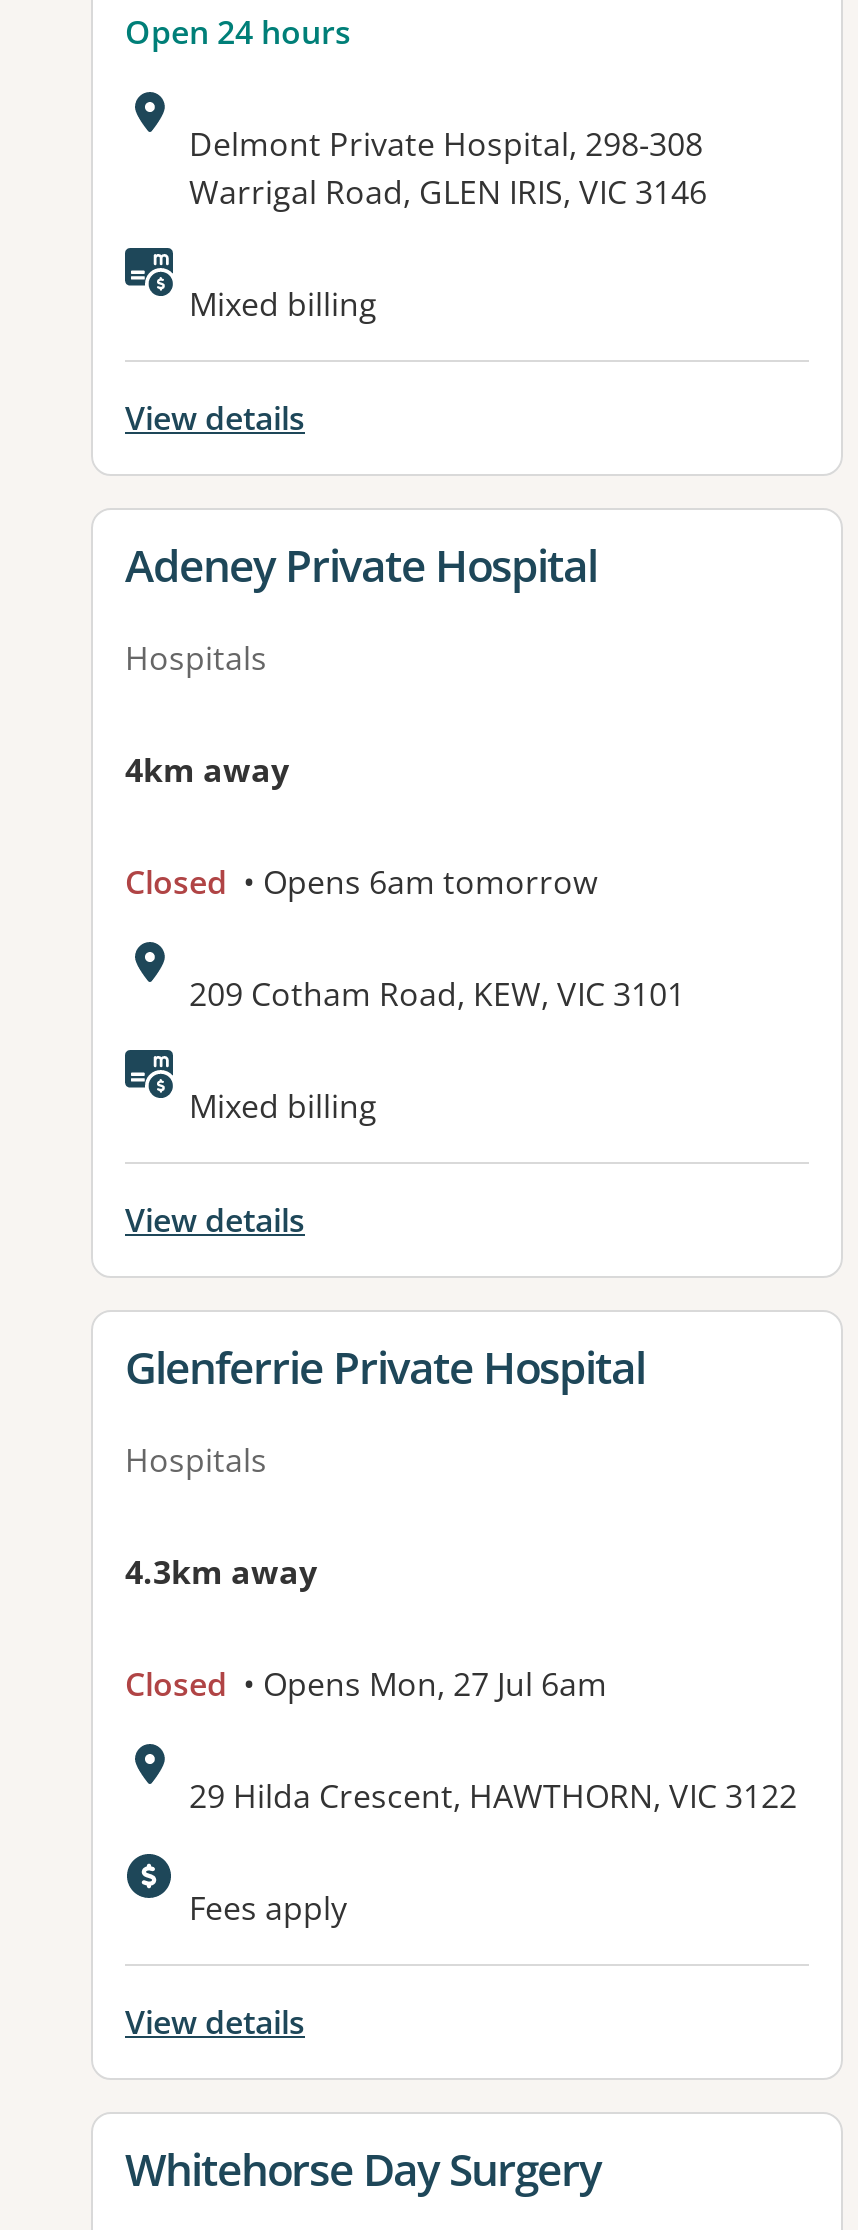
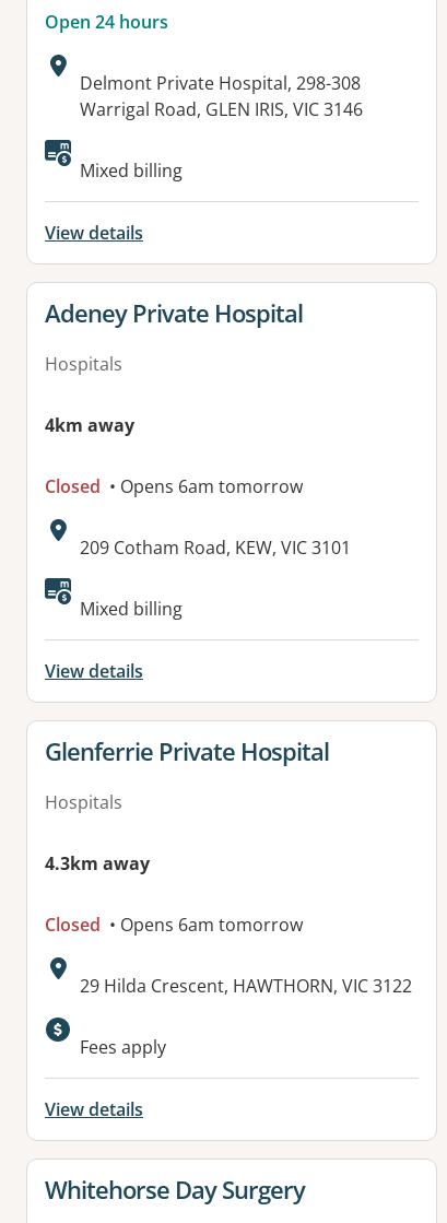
[125,1663,607,1707] Closed • Opens Mon, 27 Jul 6am -> [45,913,303,937] Closed • Opens 6am tomorrow

